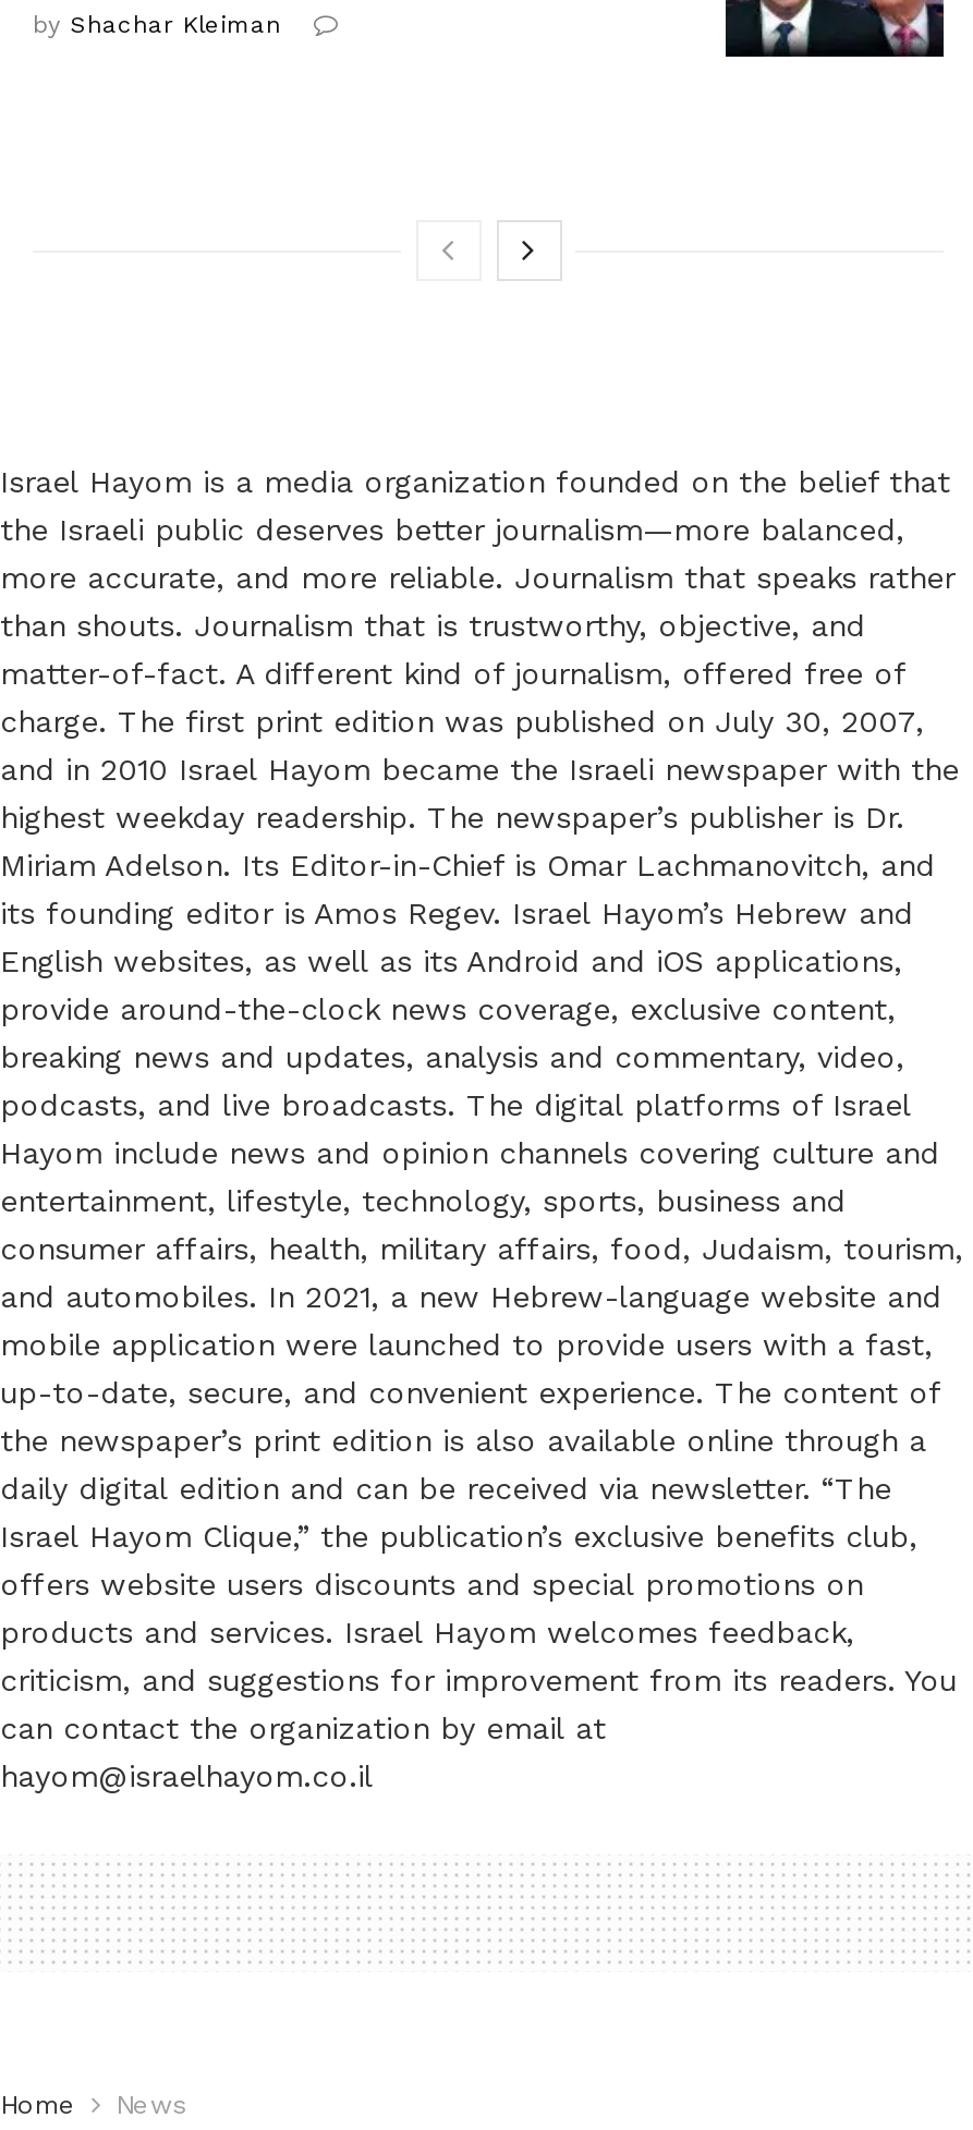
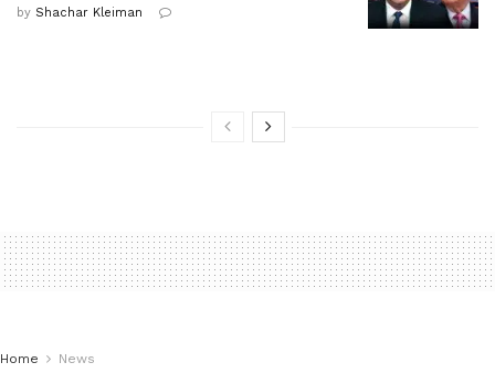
[0,464,963,1794] Israel Hayom is a media organization founded on the belief that | the Israeli public deserves better journalism—more balanced, | more accurate, and more reliable. Journalism that speaks rather | than shouts. Journalism that is trustworthy, objective, and | matter-of-fact. A different kind of journalism, offered free of | charge. The first print edition was published on July 30, 2007, | and in 2010 Israel Hayom became the Israeli newspaper with the | highest weekday readership. The newspaper’s publisher is Dr. | Miriam Adelson. Its Editor-in-Chief is Omar Lachmanovitch, and | its founding editor is Amos Regev. Israel Hayom’s Hebrew and | English websites, as well as its Android and iOS applications, | provide around-the-clock news coverage, exclusive content, | breaking news and updates, analysis and commentary, video, | podcasts, and live broadcasts. The digital platforms of Israel | Hayom include news and opinion channels covering culture and | entertainment, lifestyle, technology, sports, business and | consumer affairs, health, military affairs, food, Judaism, tourism, | and automobiles. In 2021, a new Hebrew-language website and | mobile application were launched to provide users with a fast, | up-to-date, secure, and convenient experience. The content of | the newspaper’s print edition is also available online through a | daily digital edition and can be received via newsletter. “The | Israel Hayom Clique,” the publication’s exclusive benefits club, | offers website users discounts and special promotions on | products and services. Israel Hayom welcomes feedback, | criticism, and suggestions for improvement from its readers. You | can contact the organization by email at | hayom@israelhayom.co.il -> none

